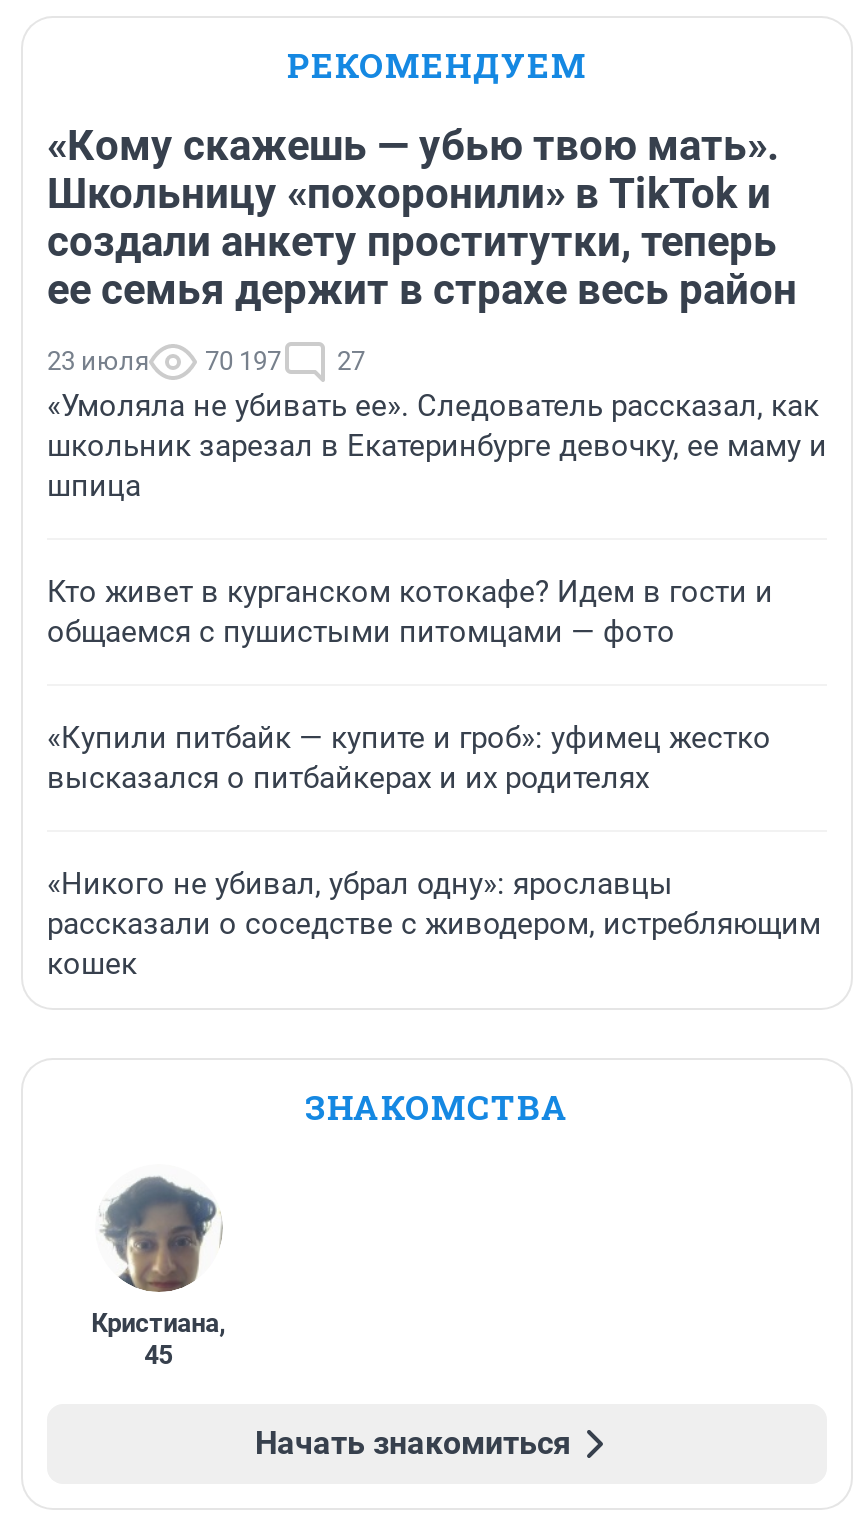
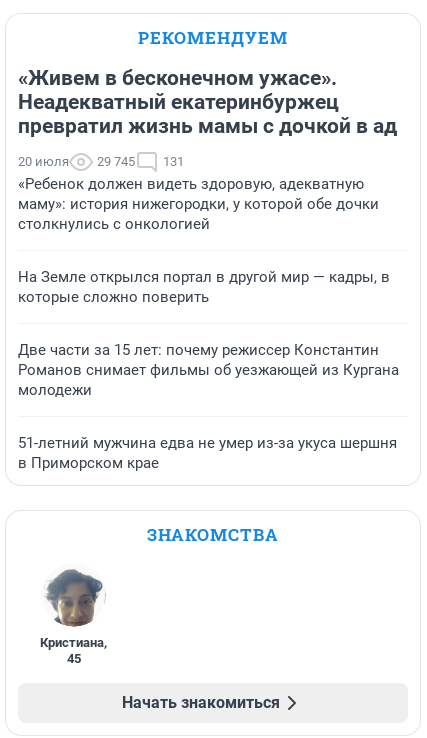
[47,122,797,314] «Кому скажешь — убью твою мать». | Школьницу «похоронили» в TikTok и | создали анкету проститутки, теперь | ее семья держит в страхе весь район -> [18,66,397,138] «Живем в бесконечном ужасе». | Неадекватный екатеринбуржец | превратил жизнь мамы с дочкой в ад
[47,346,827,504] 23 июля | 70 197 | 27 | «Умоляла не убивать ее». Следователь рассказал, как | школьник зарезал в Екатеринбурге девочку, ее маму и | шпица -> [18,154,379,233] 20 июля | 29 745 | 131 | «Ребенок должен видеть здоровую, адекватную | маму»: история нижегородки, у которой обе дочки | столкнулись с онкологией
[47,574,773,650] Кто живет в курганском котокафе? Идем в гости и | общаемся с пушистыми питомцами — фото -> [18,268,390,306] На Земле открылся портал в другой мир — кадры, в | которые сложно поверить
[47,720,771,796] «Купили питбайк — купите и гроб»: уфимец жестко | высказался о питбайкерах и их родителях -> [18,341,399,399] Две части за 15 лет: почему режиссер Константин | Романов снимает фильмы об уезжающей из Кургана | молодежи
[47,866,821,982] «Никого не убивал, убрал одну»: ярославцы | рассказали о соседстве с живодером, истребляющим | кошек -> [18,434,397,472] 51-летний мужчина едва не умер из-за укуса шершня | в Приморском крае

